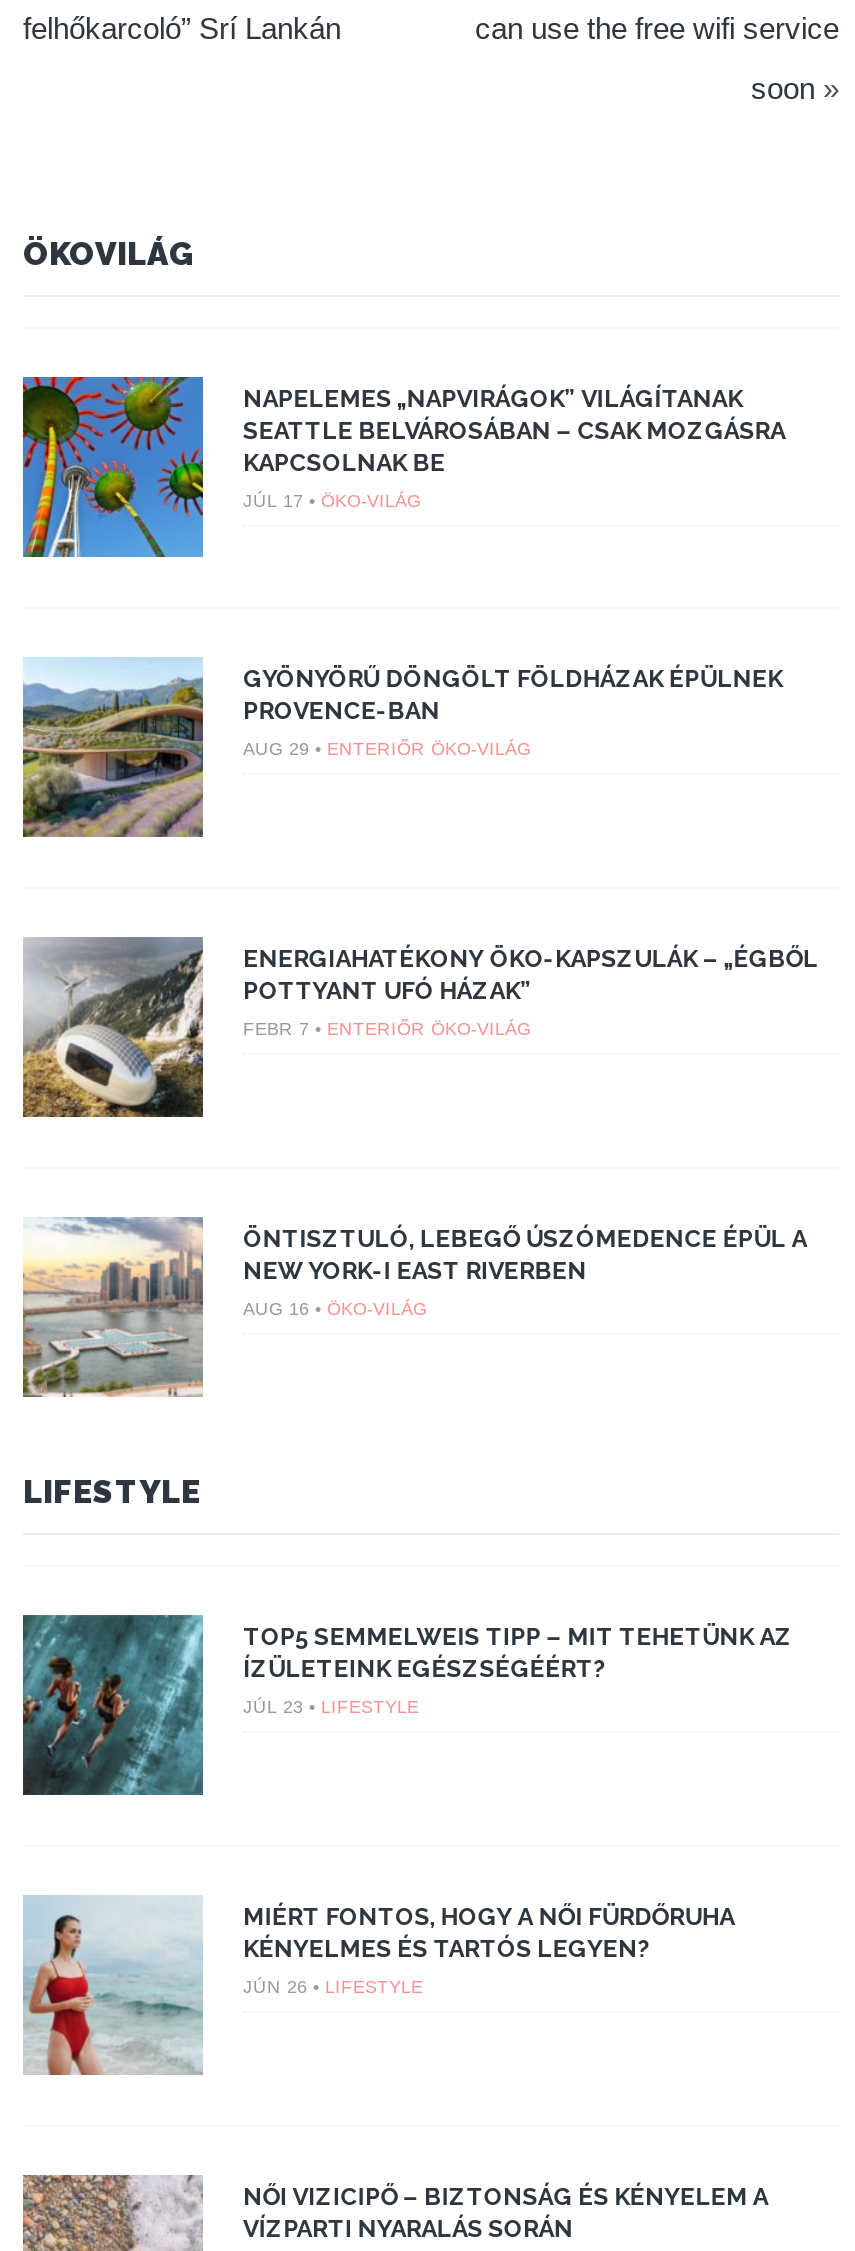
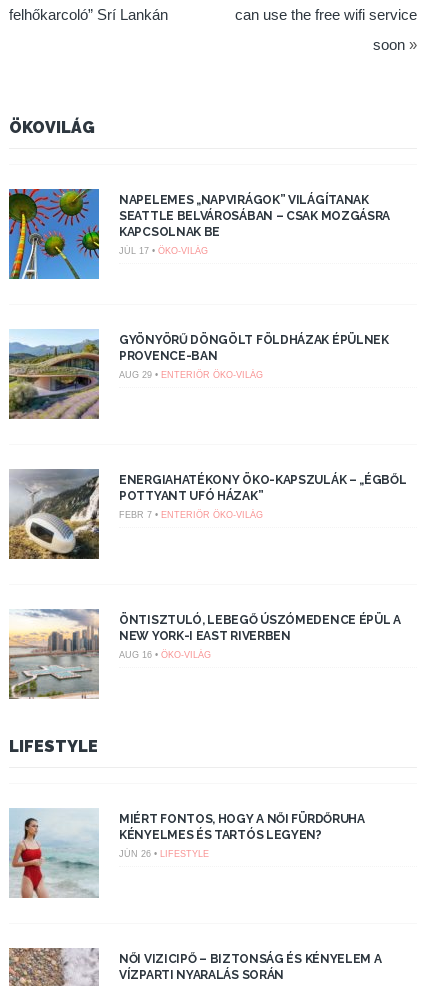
[21,1613,792,1797] [image] | TOP5 SEMMELWEIS TIPP – MIT TEHETÜNK AZ | ÍZÜLETEINK EGÉSZSÉGÉÉRT? | JÚL 23 • LIFESTYLE -> none

